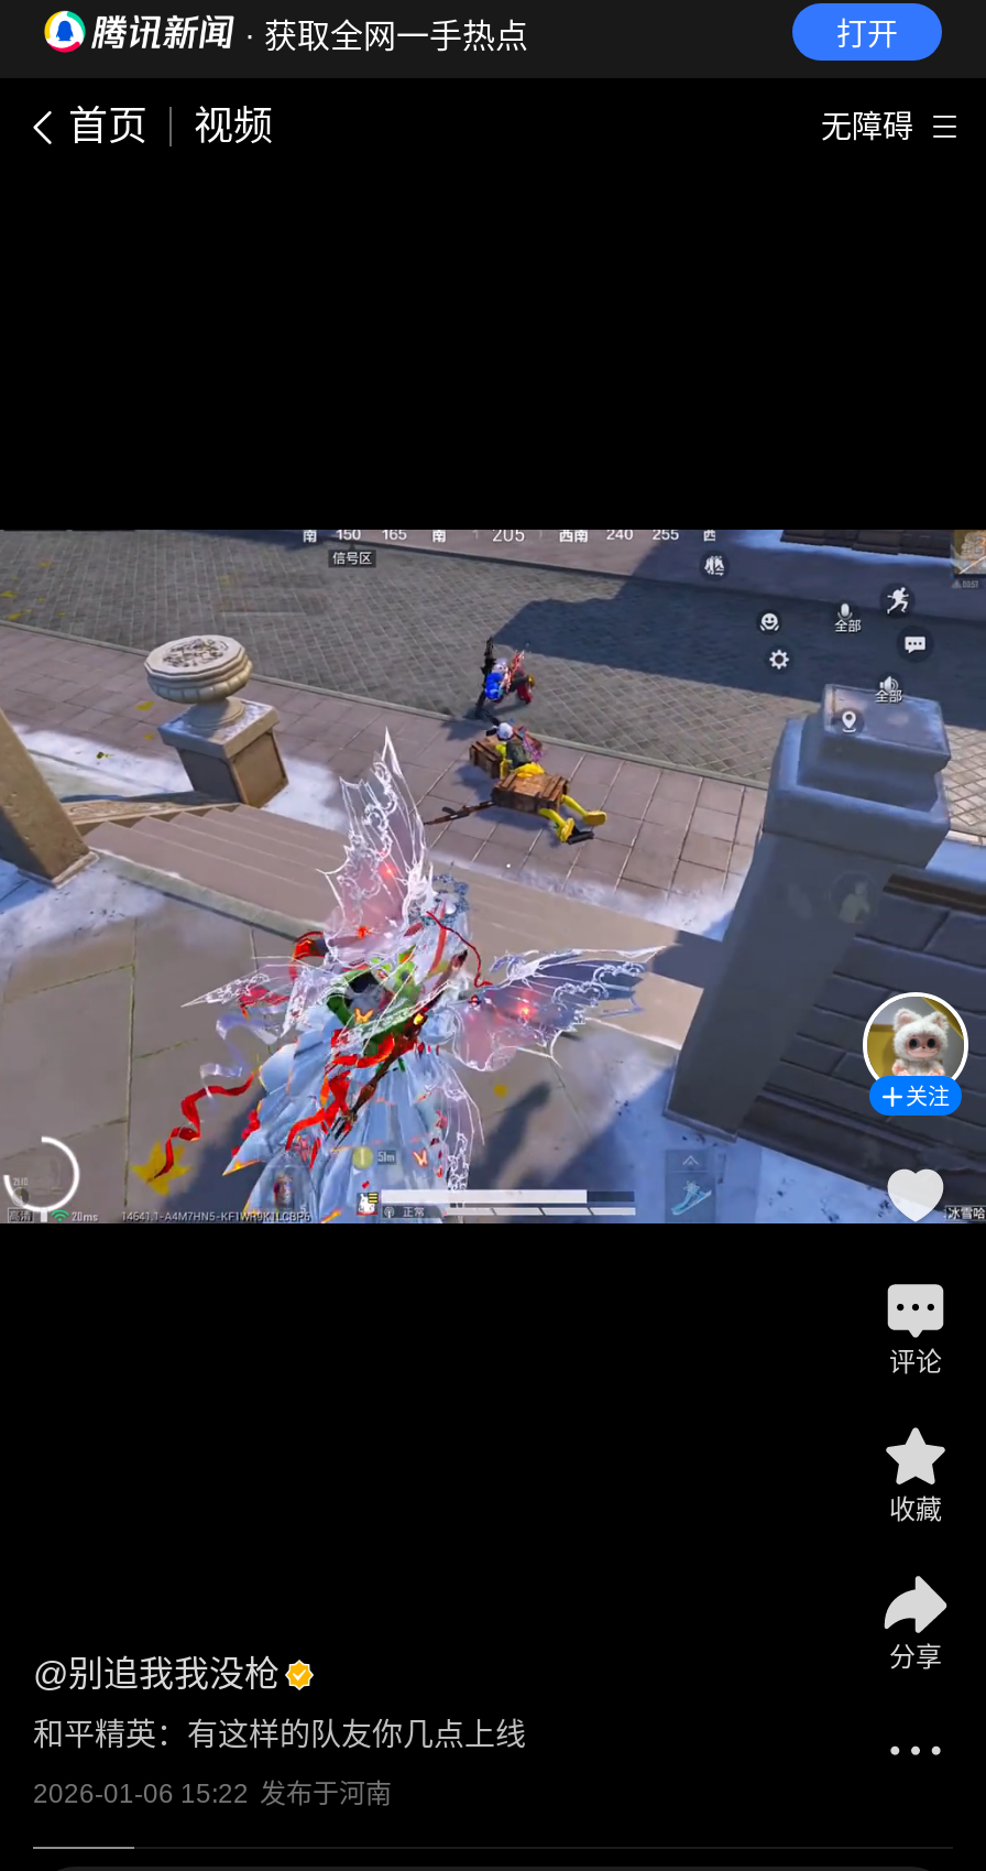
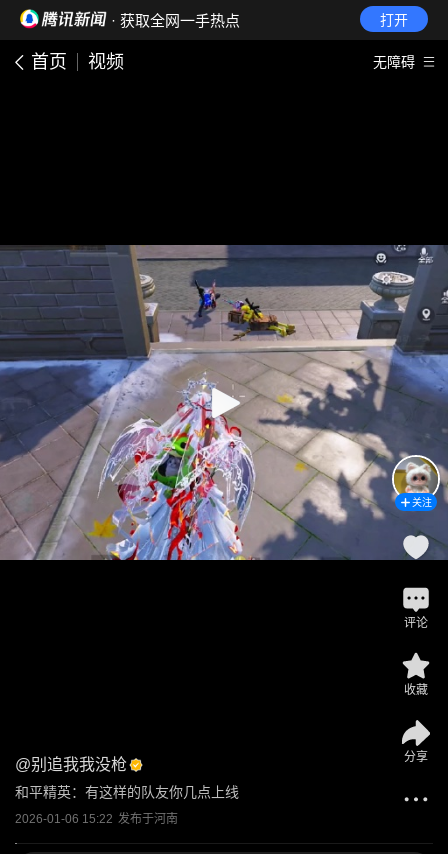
[7,530,979,1226] [image] -> [3,245,445,561] [image]

